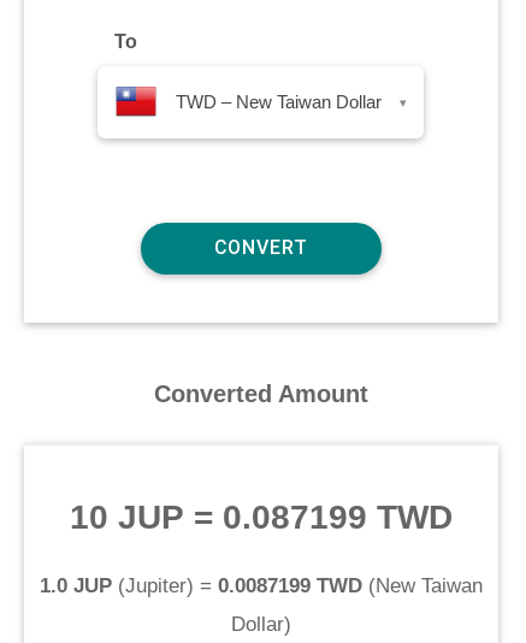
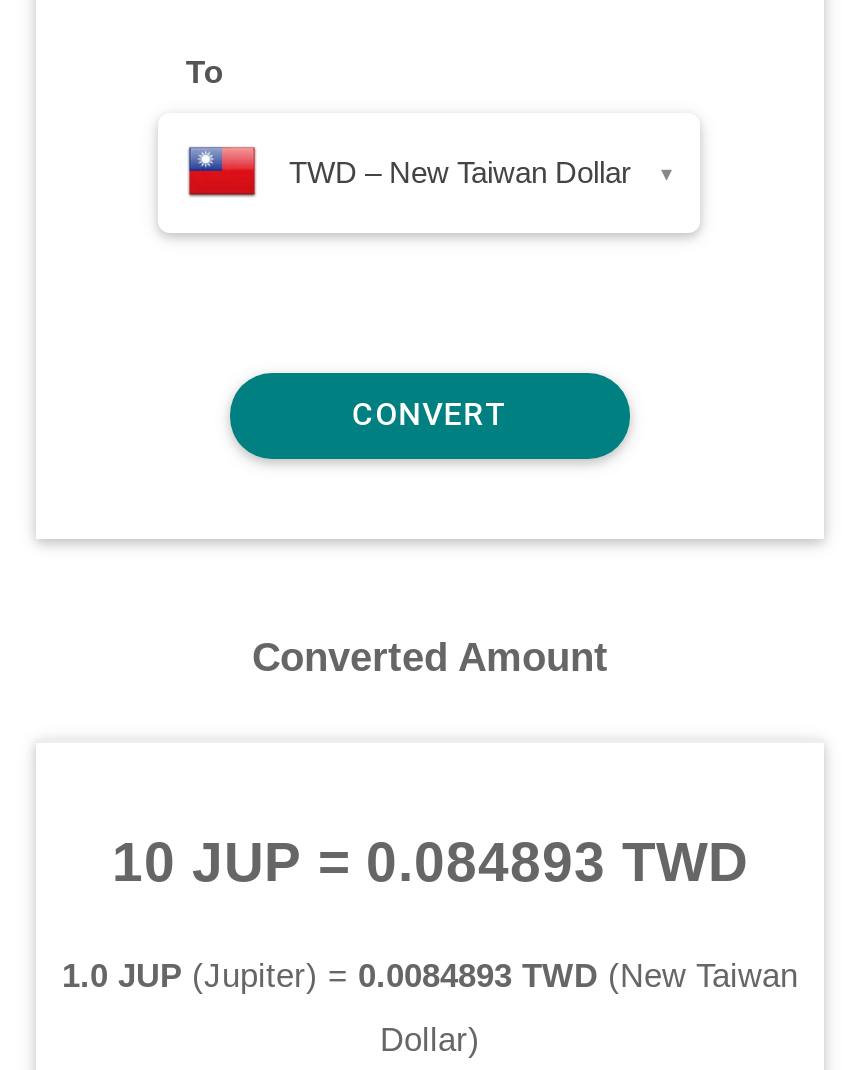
[70,498,453,535] 10 JUP = 0.087199 TWD -> [112,830,748,892] 10 JUP = 0.084893 TWD
[40,574,483,597] 1.0 JUP (Jupiter) = 0.0087199 TWD (New Taiwan -> [62,956,798,994] 1.0 JUP (Jupiter) = 0.0084893 TWD (New Taiwan

